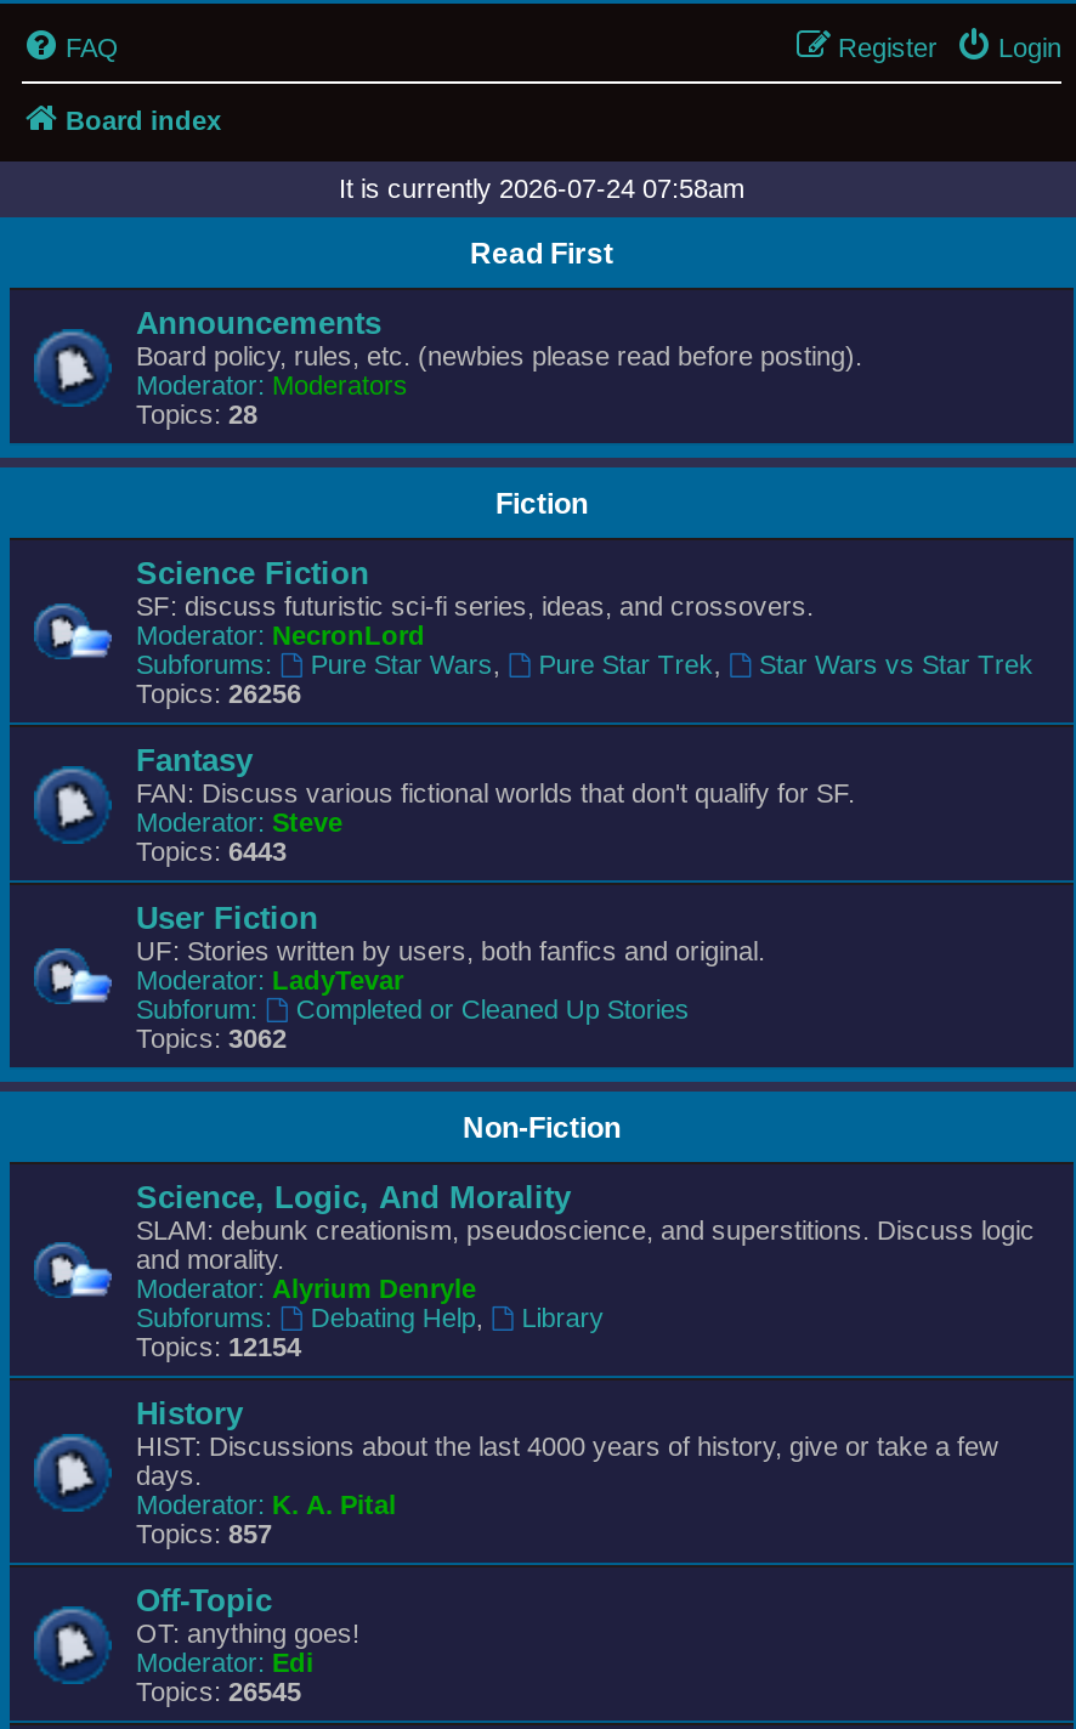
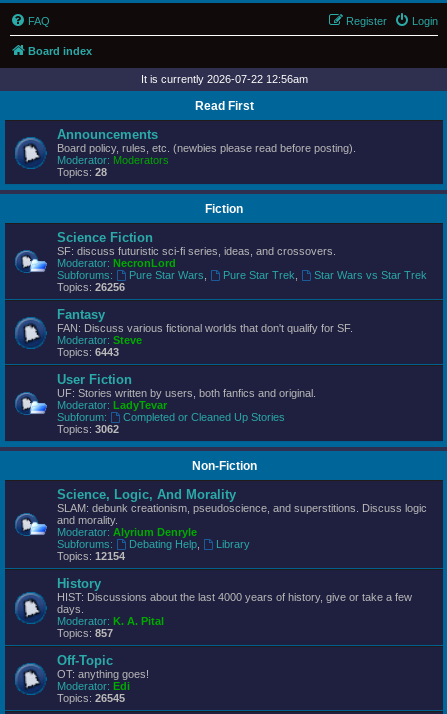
[339,174,744,203] It is currently 2026-07-24 07:58am -> [140,73,307,85] It is currently 2026-07-22 12:56am

